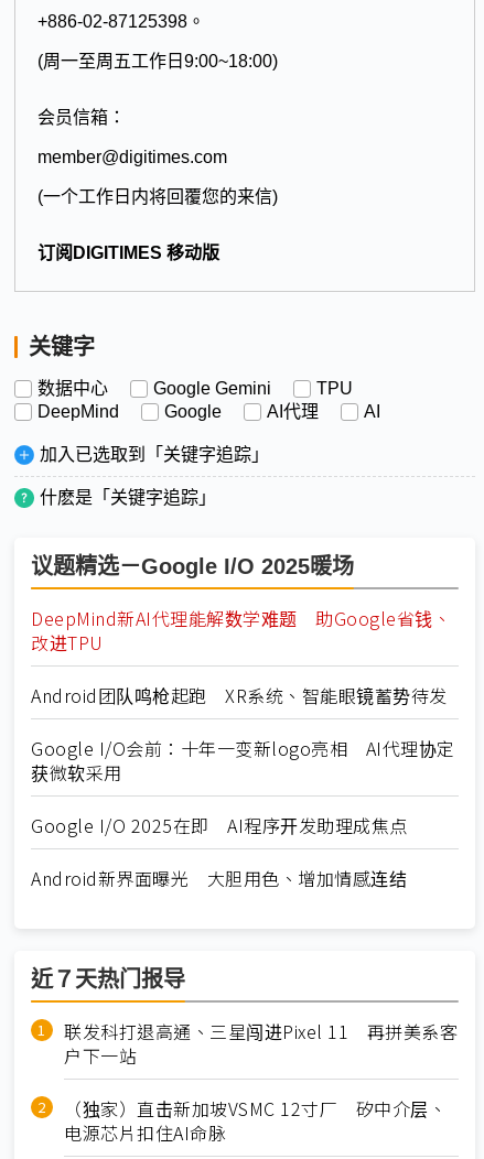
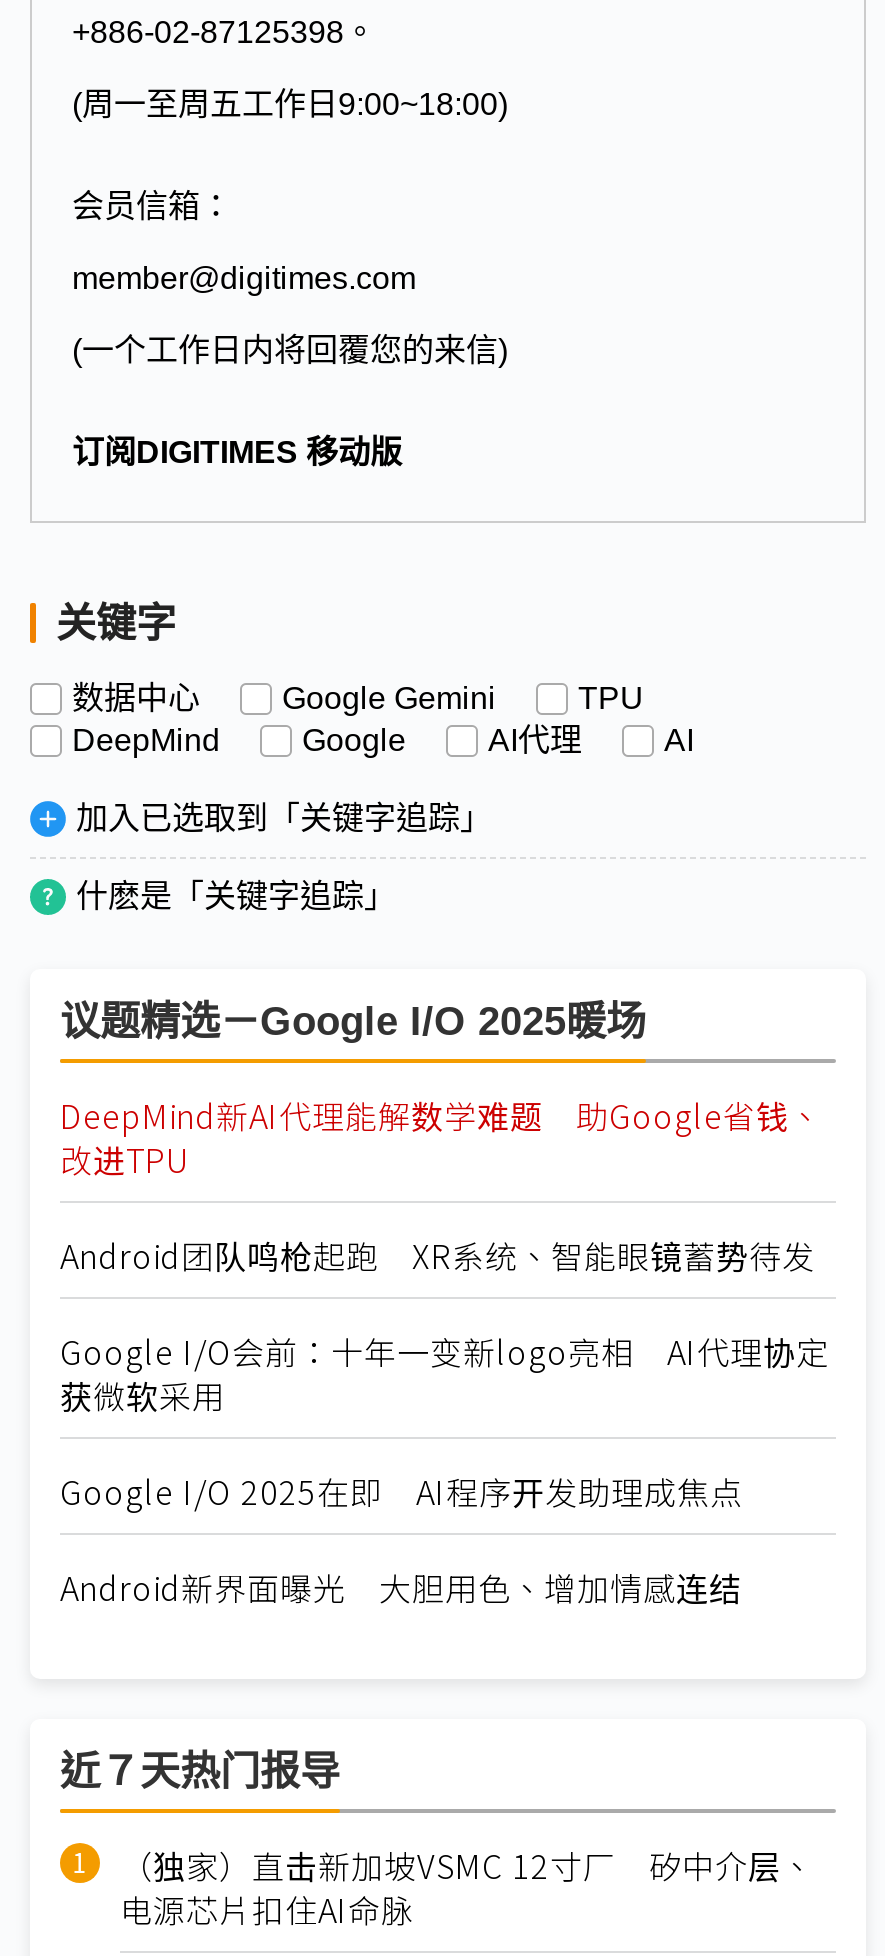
[64,1018,458,1069] 联发科打退高通、三星闯进Pixel 11 再拼美系客 | 户下一站 -> none

